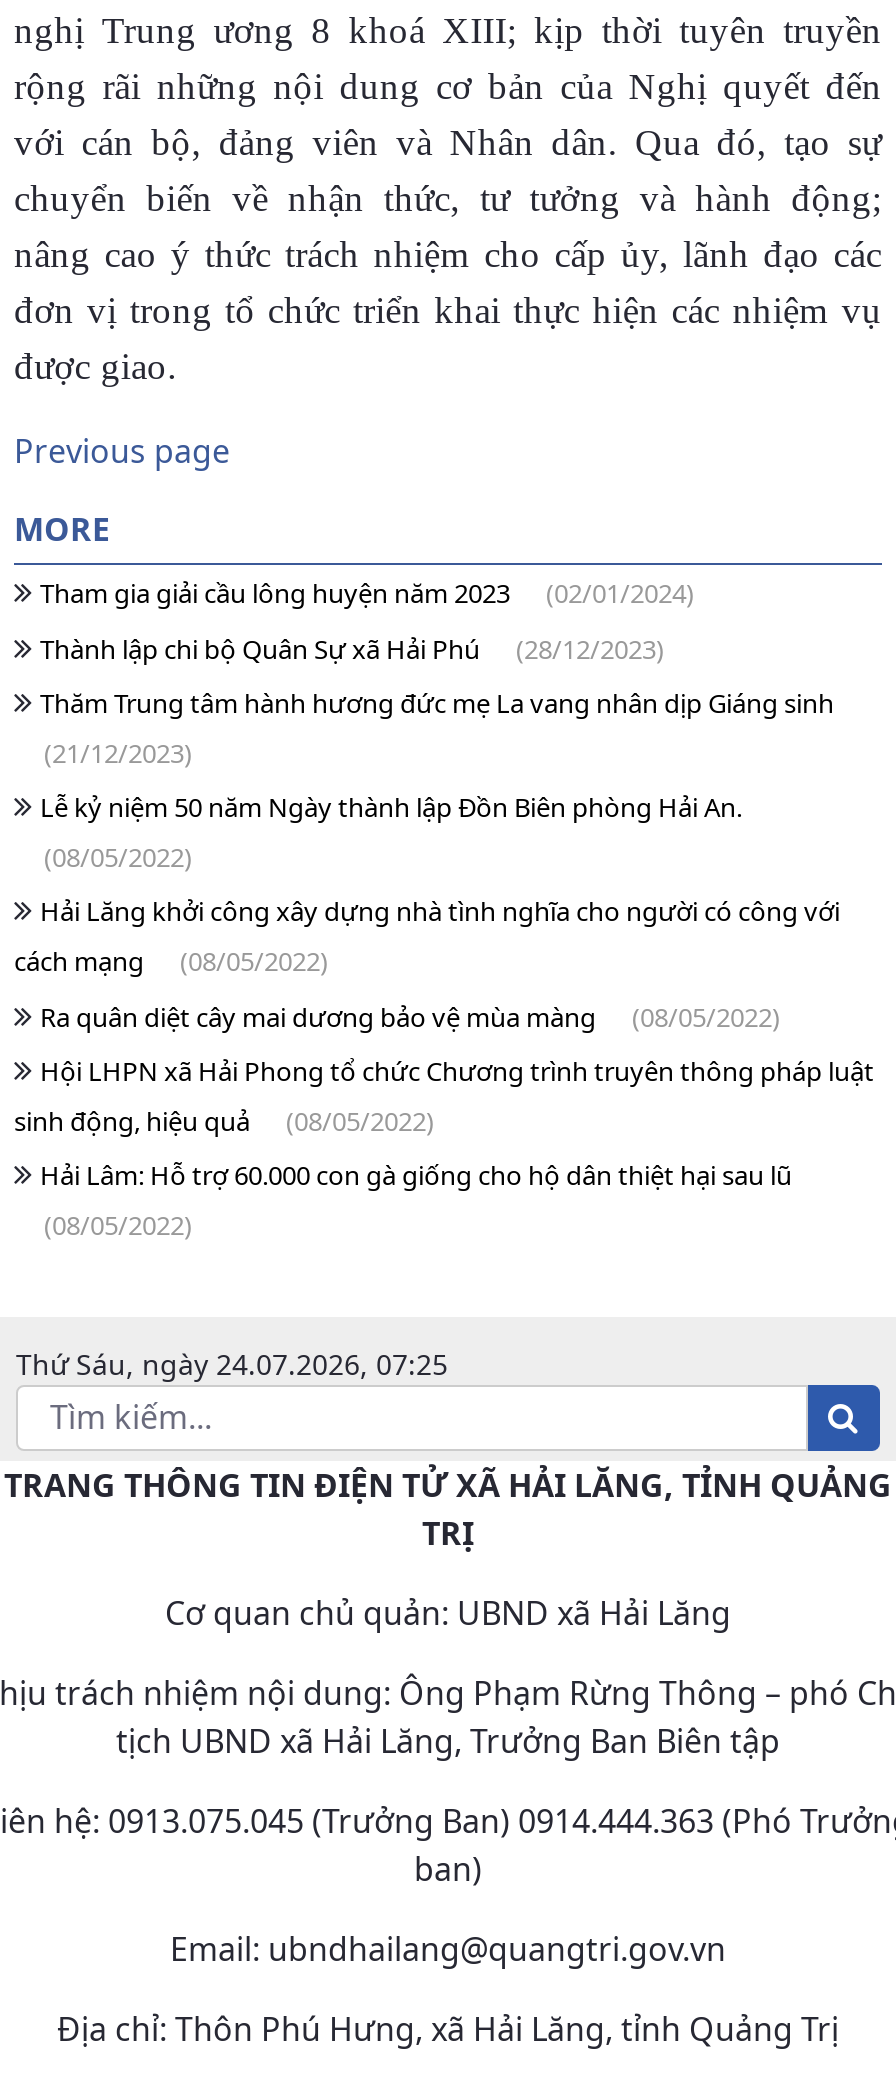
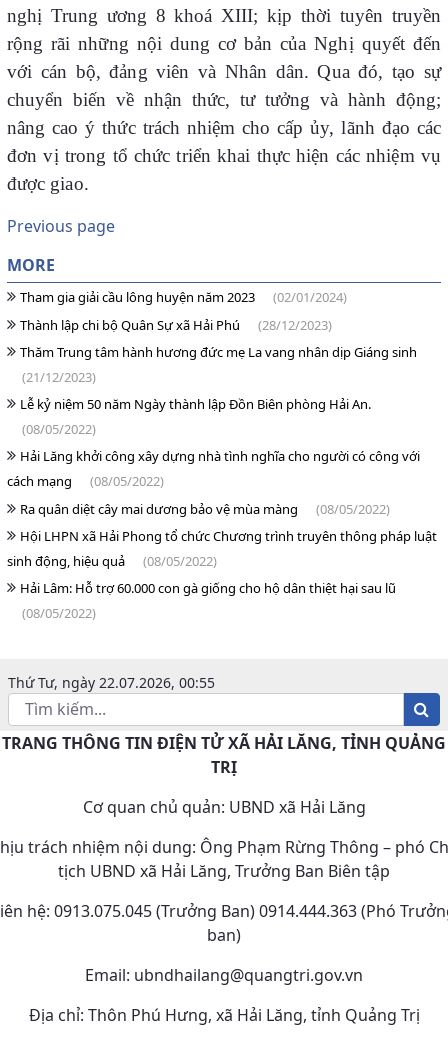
[16,1345,448,1383] Thứ Sáu, ngày 24.07.2026, 07:25 -> [8,673,215,692] Thứ Tư, ngày 22.07.2026, 00:55

